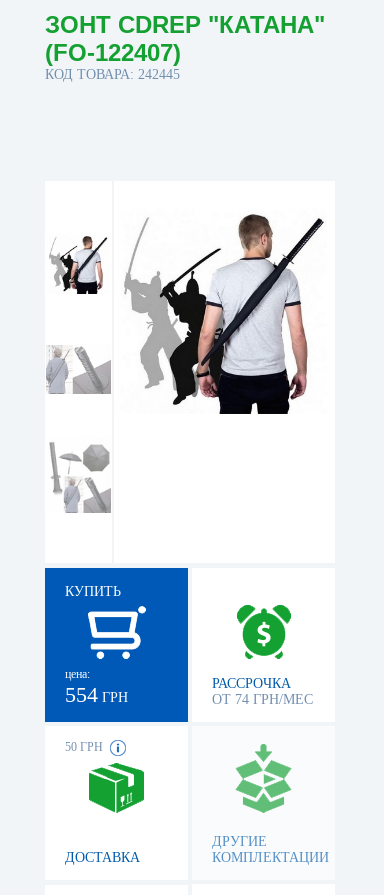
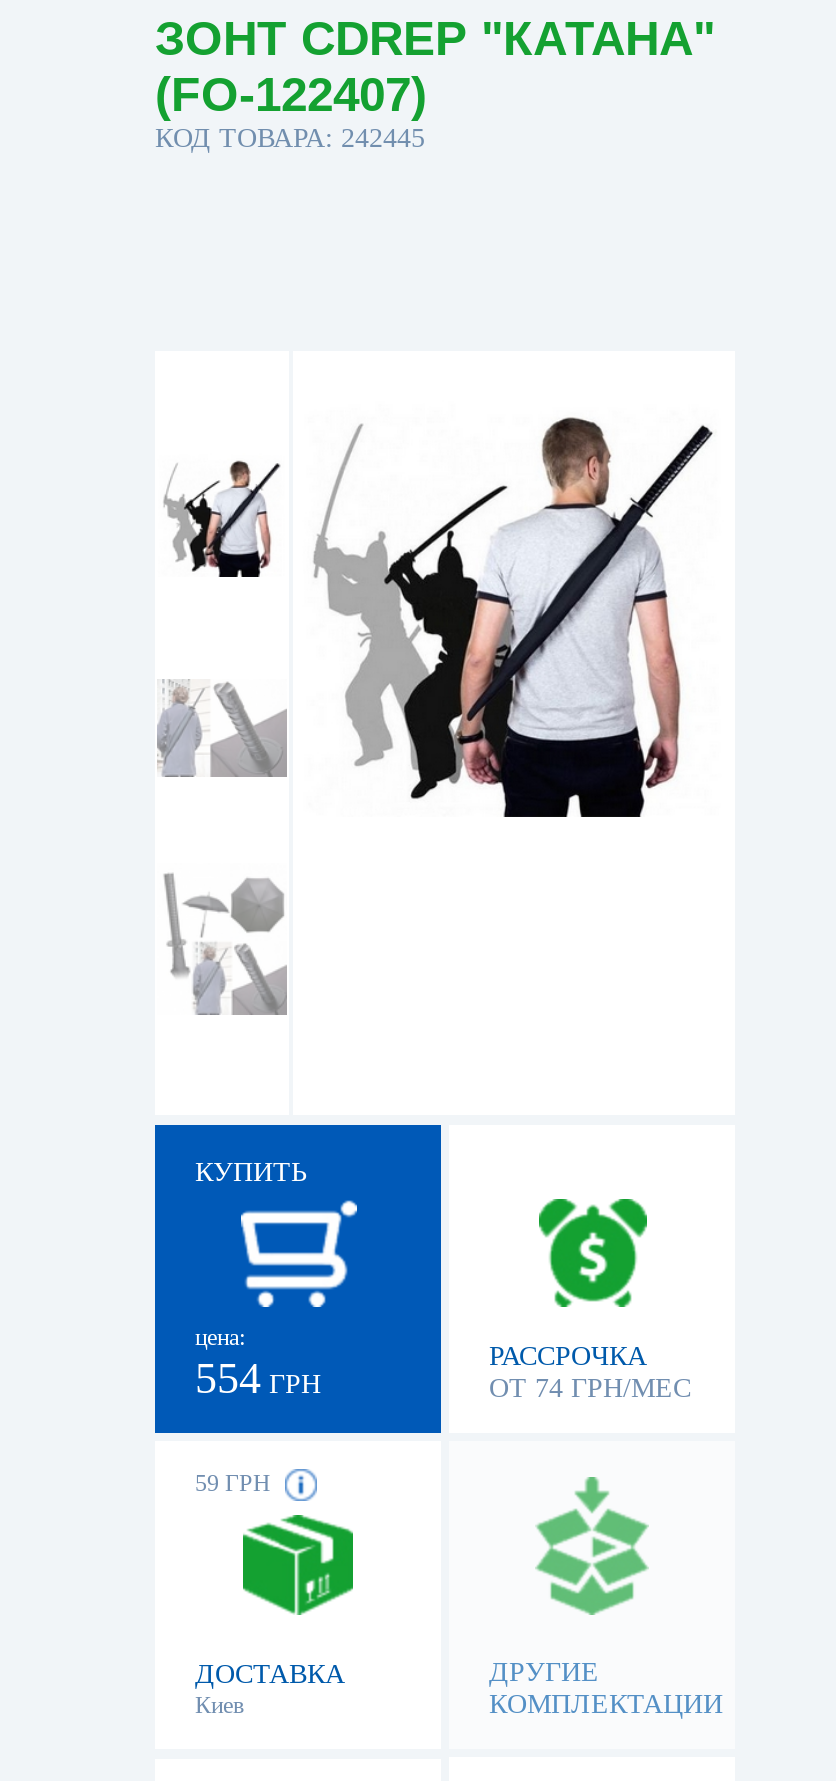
[65,740,103,754] 50 ГРН -> [195,1469,271,1497] 59 ГРН
none -> [195,1691,245,1719] Киев

